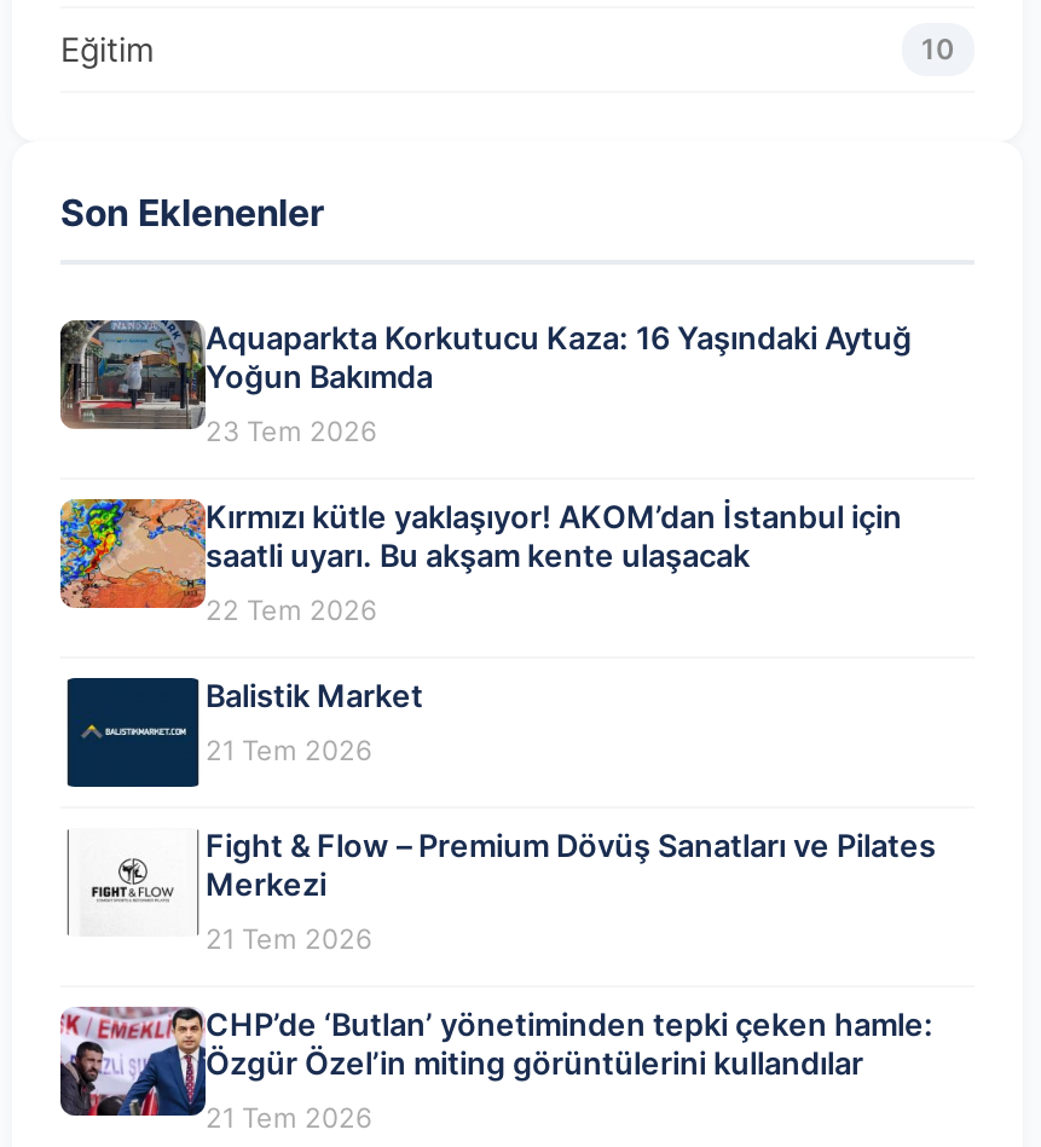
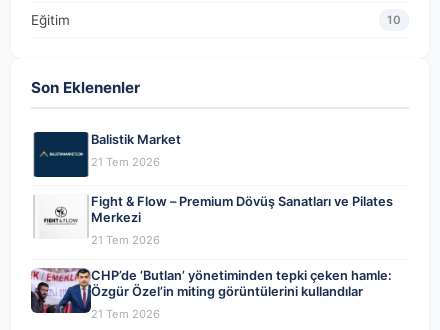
[58,318,912,627] [image] | Aquaparkta Korkutucu Kaza: 16 Yaşındaki Aytuğ | Yoğun Bakımda | 23 Tem 2026 | Kırmızı kütle yaklaşıyor! AKOM’dan İstanbul için | saatli uyarı. Bu akşam kente ulaşacak | 22 Tem 2026 -> none
[58,497,172,610] [image] -> none

